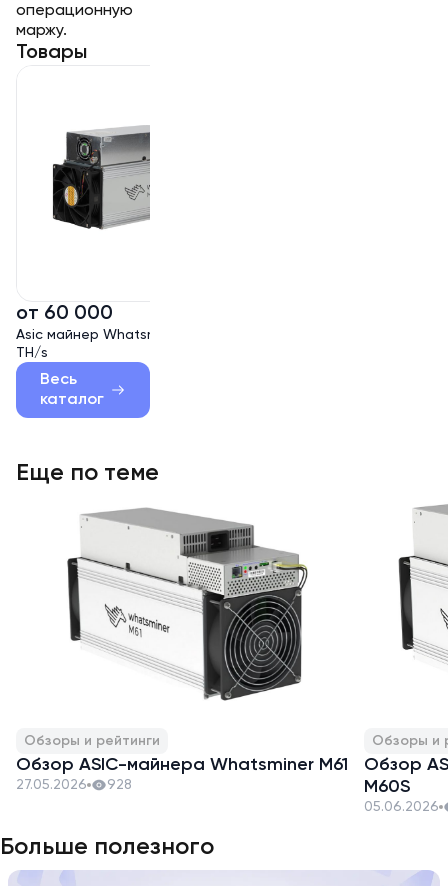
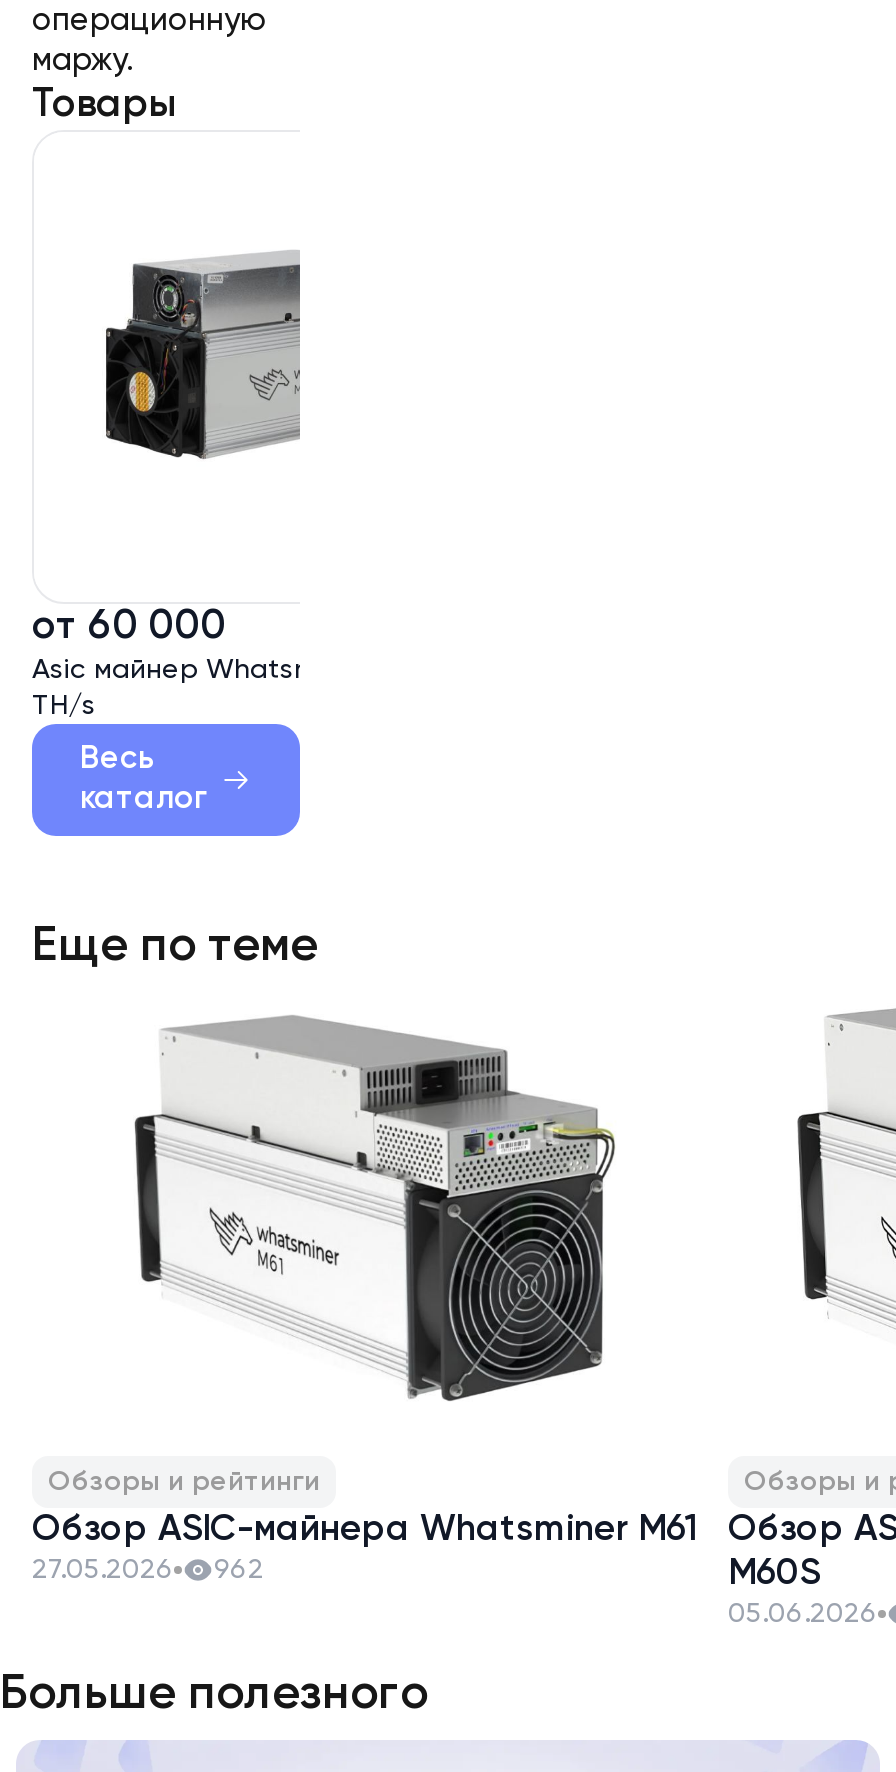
[16,778,132,792] 27.05.2026 928 -> [32,1556,264,1584] 27.05.2026 962

